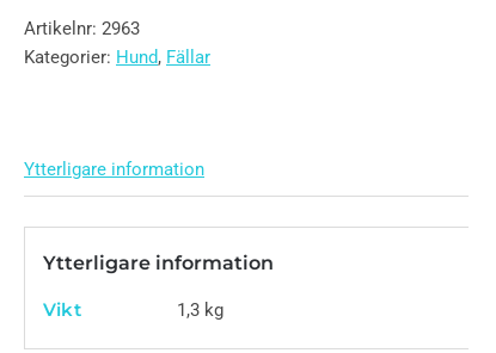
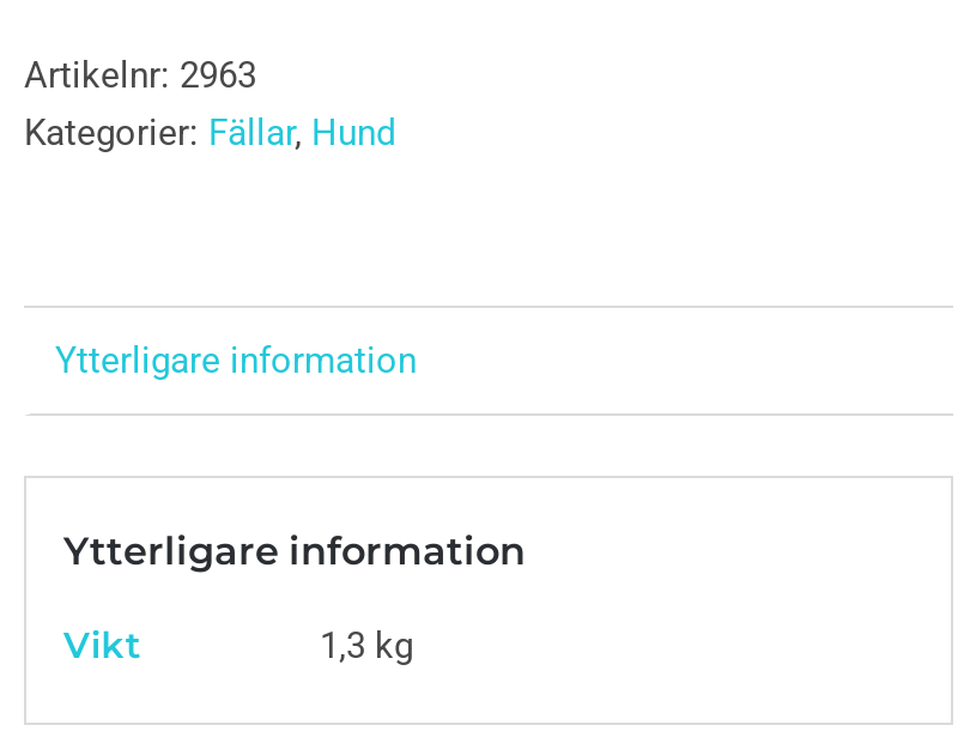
[24,47,210,68] Kategorier: Hund, Fällar -> [24,111,395,155] Kategorier: Fällar, Hund

